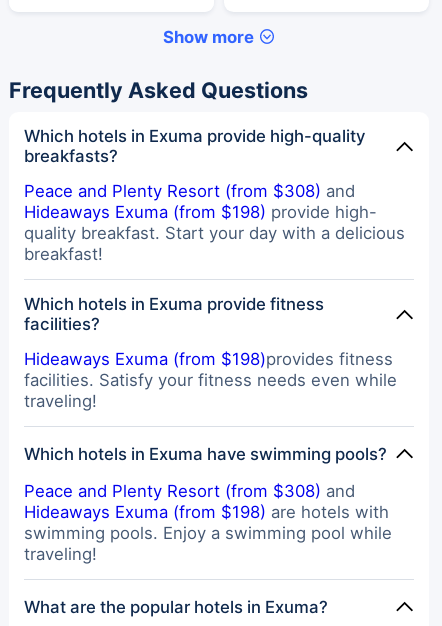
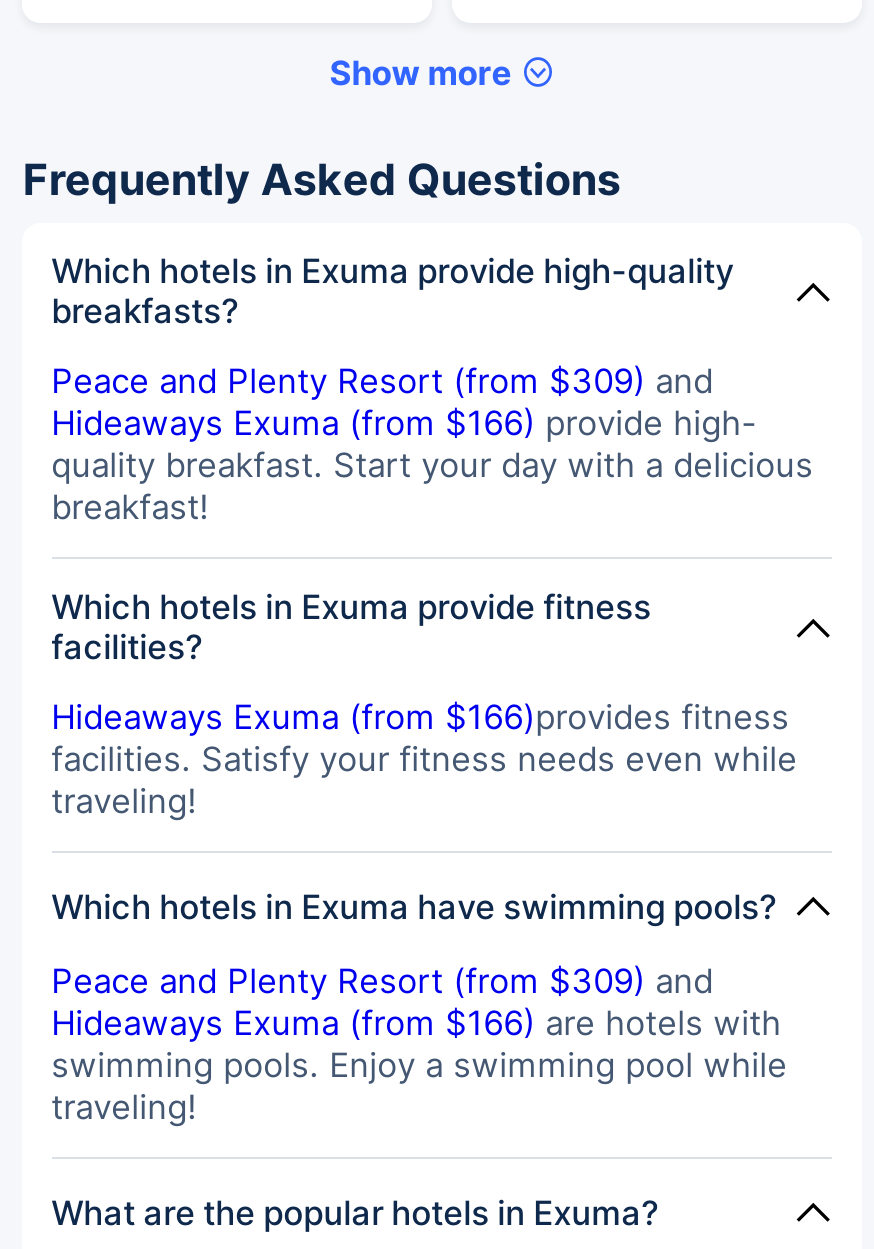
[24,181,355,201] Peace and Plenty Resort (from $308) and -> [51,361,713,401] Peace and Plenty Resort (from $309) and
[24,202,377,222] Hideaways Exuma (from $198) provide high- -> [51,403,757,443] Hideaways Exuma (from $166) provide high-
[24,349,393,369] Hideaways Exuma (from $198)provides fitness -> [51,697,789,737] Hideaways Exuma (from $166)provides fitness
[24,481,355,501] Peace and Plenty Resort (from $308) and -> [51,961,713,1001] Peace and Plenty Resort (from $309) and
[24,502,389,522] Hideaways Exuma (from $198) are hotels with -> [51,1003,781,1043] Hideaways Exuma (from $166) are hotels with

